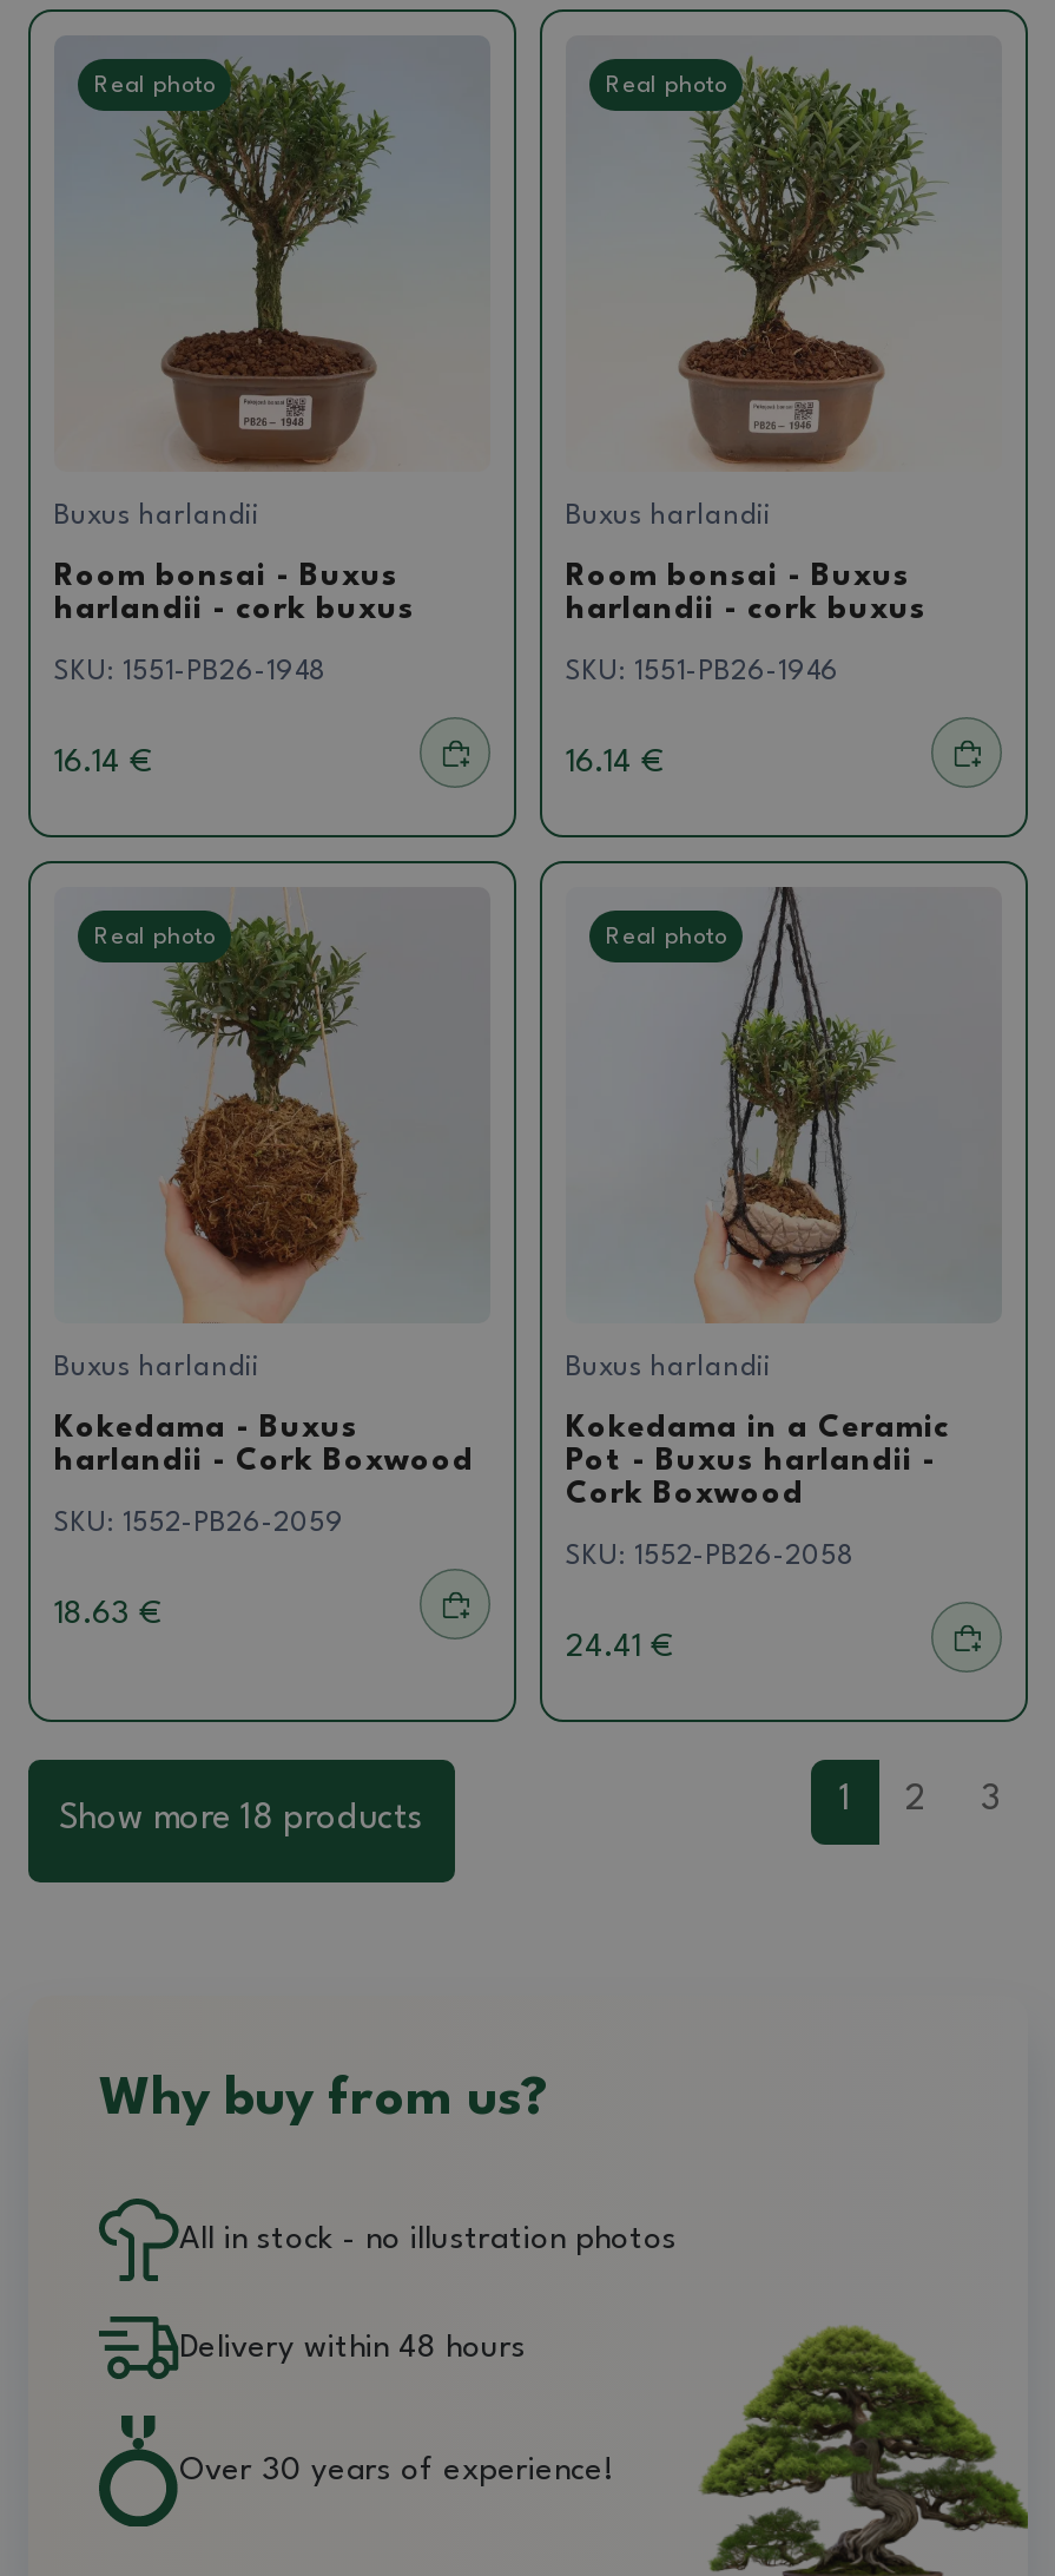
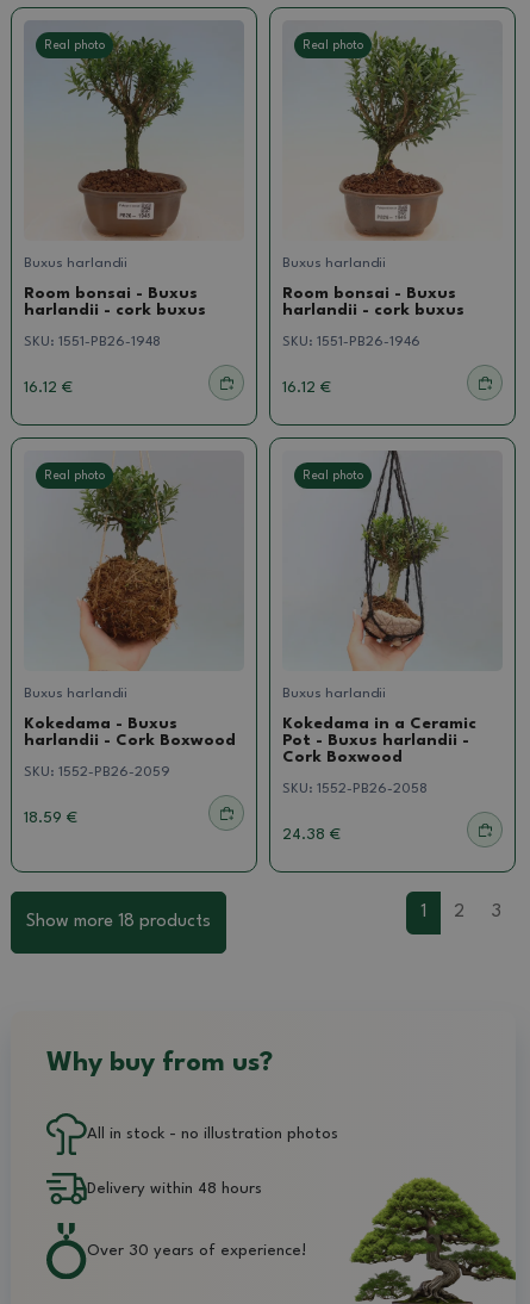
[54,749,151,779] 16.14 € -> [24,381,73,396] 16.12 €
[566,749,662,779] 16.14 € -> [282,381,331,396] 16.12 €
[54,1600,160,1631] 18.63 € -> [24,811,77,826] 18.59 €
[566,1633,672,1664] 24.41 € -> [282,828,341,843] 24.38 €

